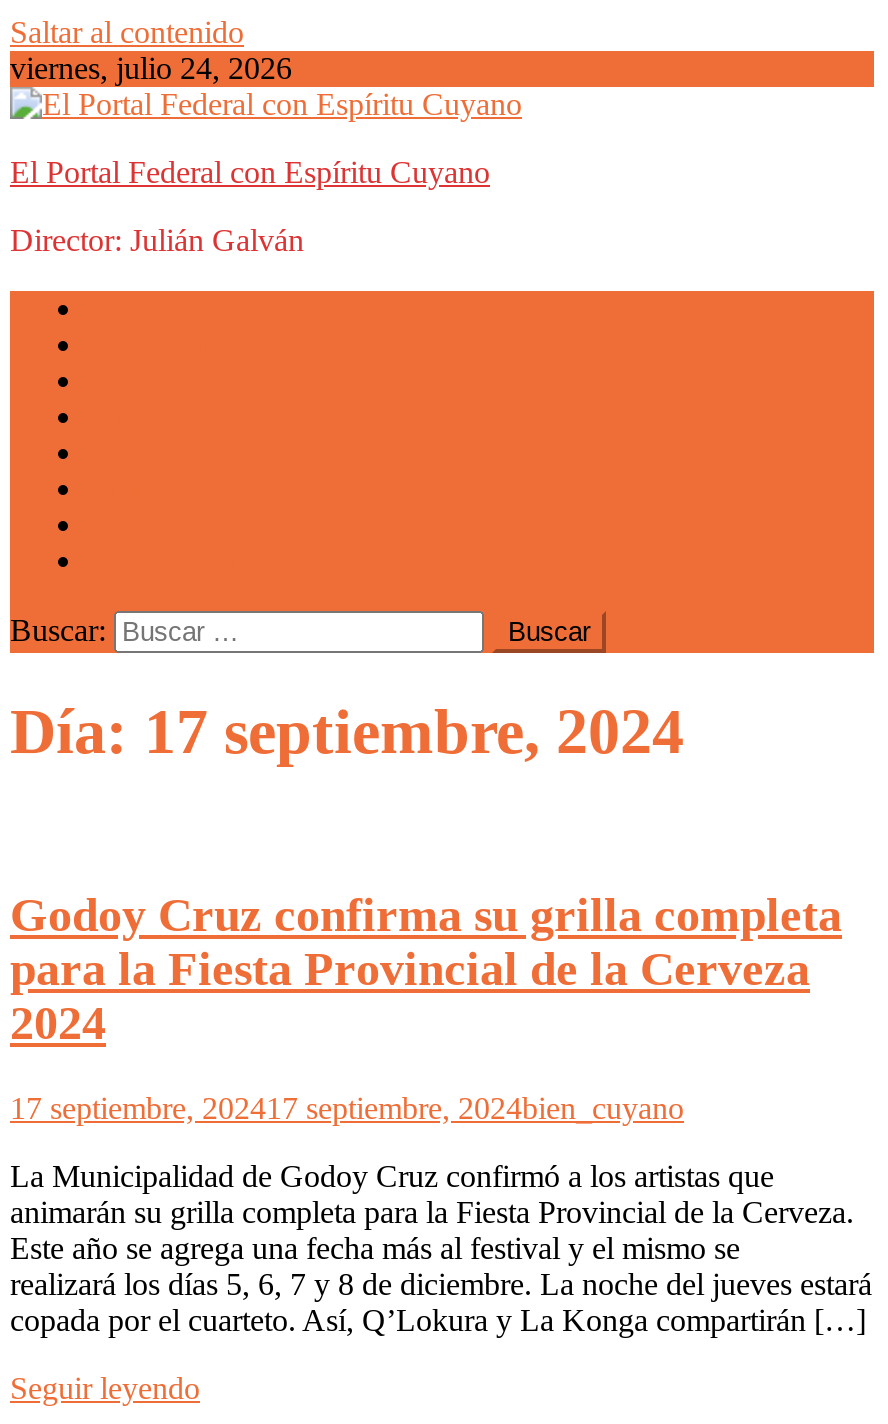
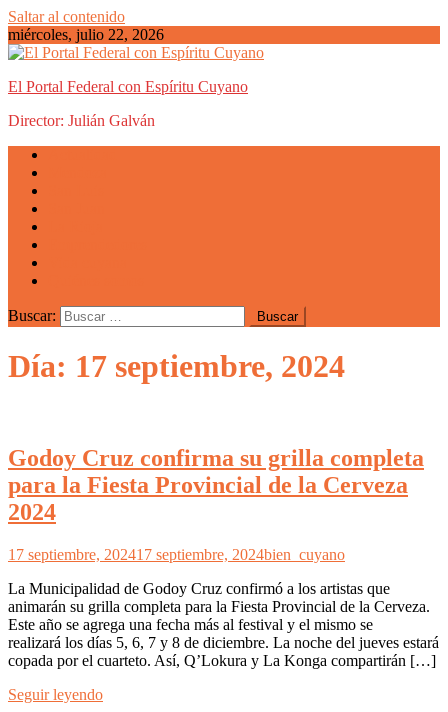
[10,51,292,85] viernes, julio 24, 2026 -> [8,26,164,43] miércoles, julio 22, 2026

